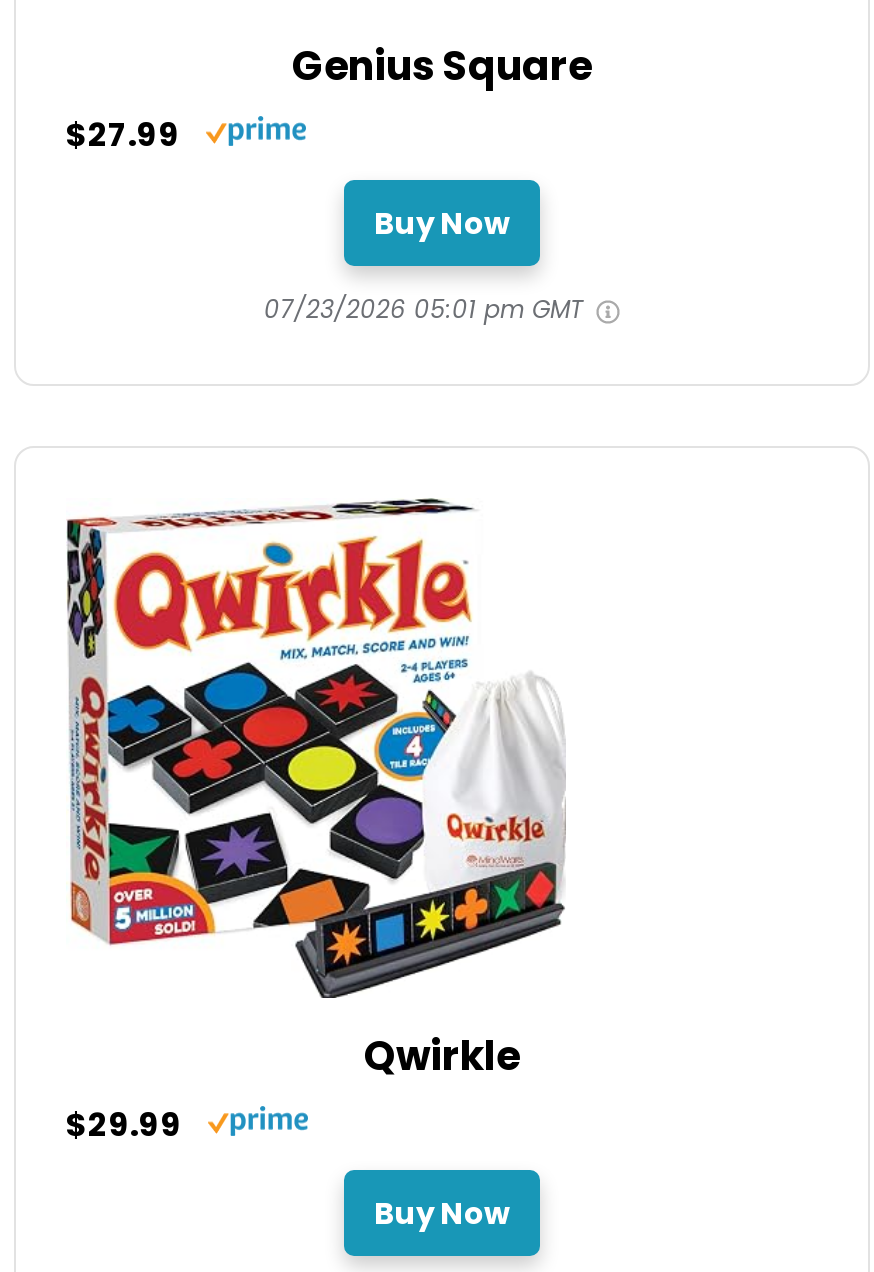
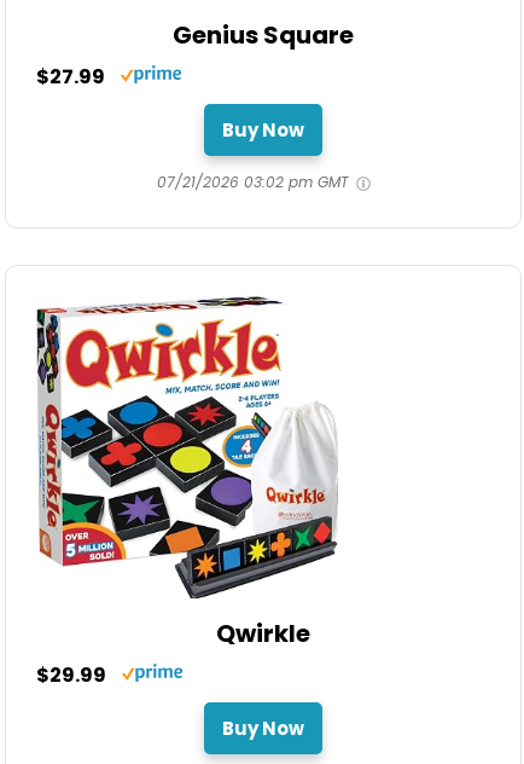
[264,293,590,327] 07/23/2026 05:01 pm GMT -> [156,172,352,193] 07/21/2026 03:02 pm GMT

